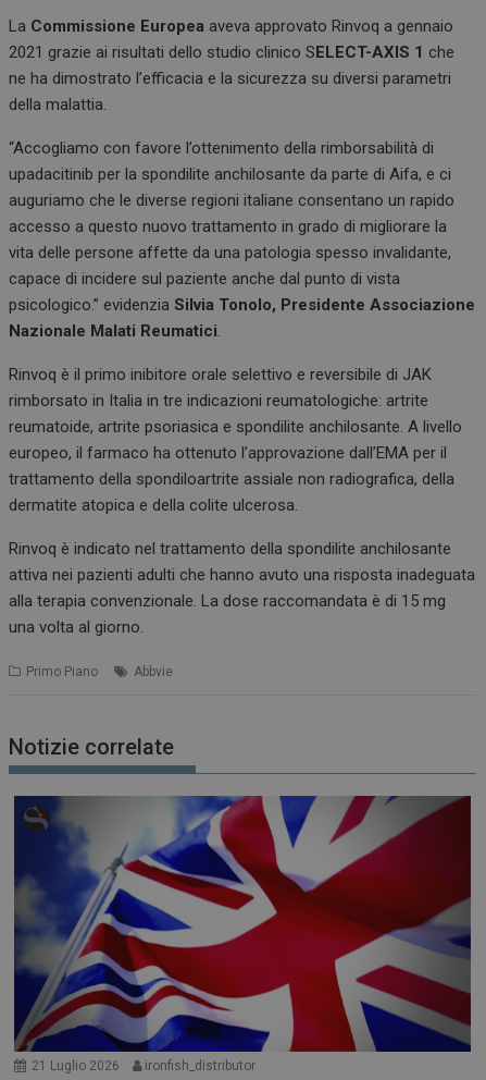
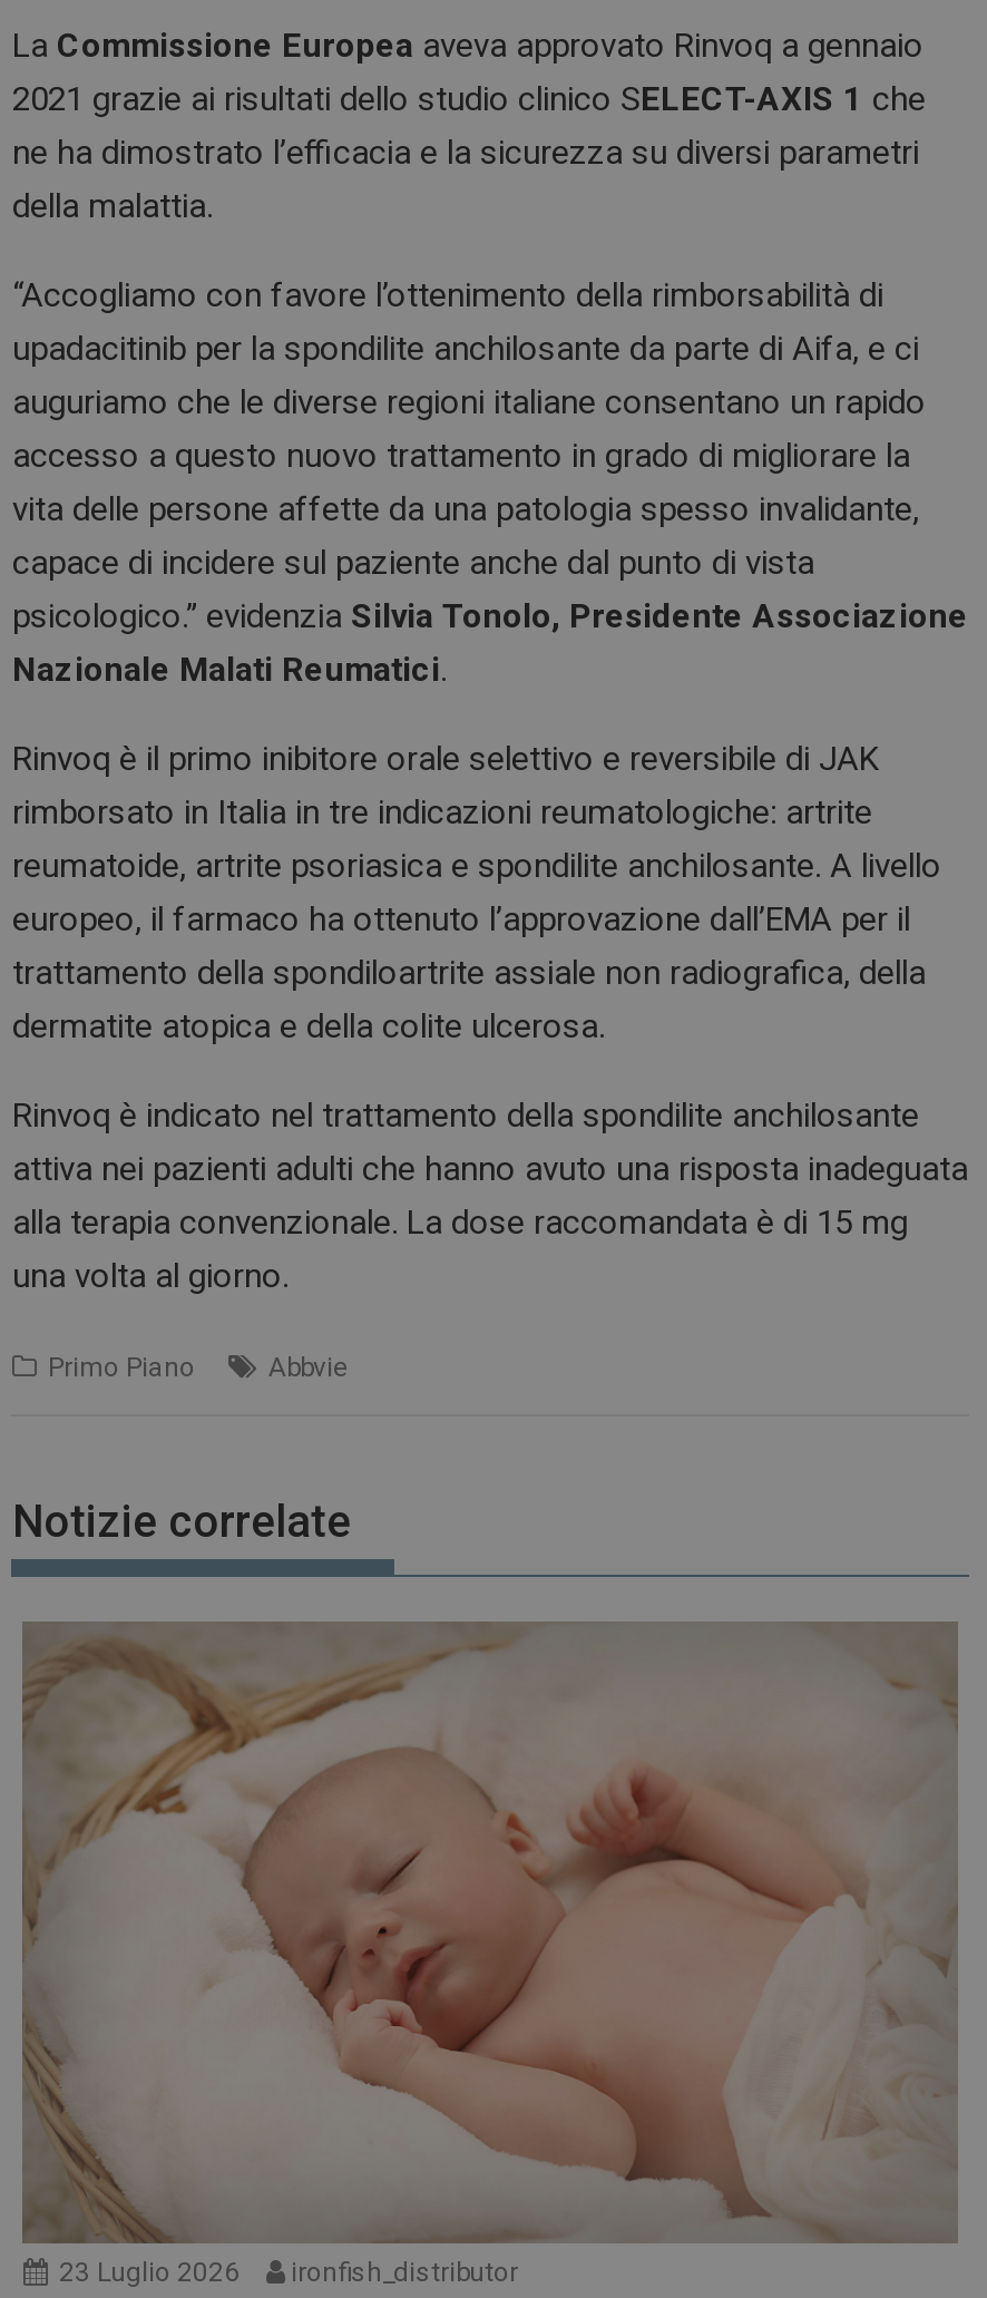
[13,795,472,1074] [image] | 21 Luglio 2026 ironfish_distributor -> [20,1622,960,2288] [image] | 23 Luglio 2026 ironfish_distributor

